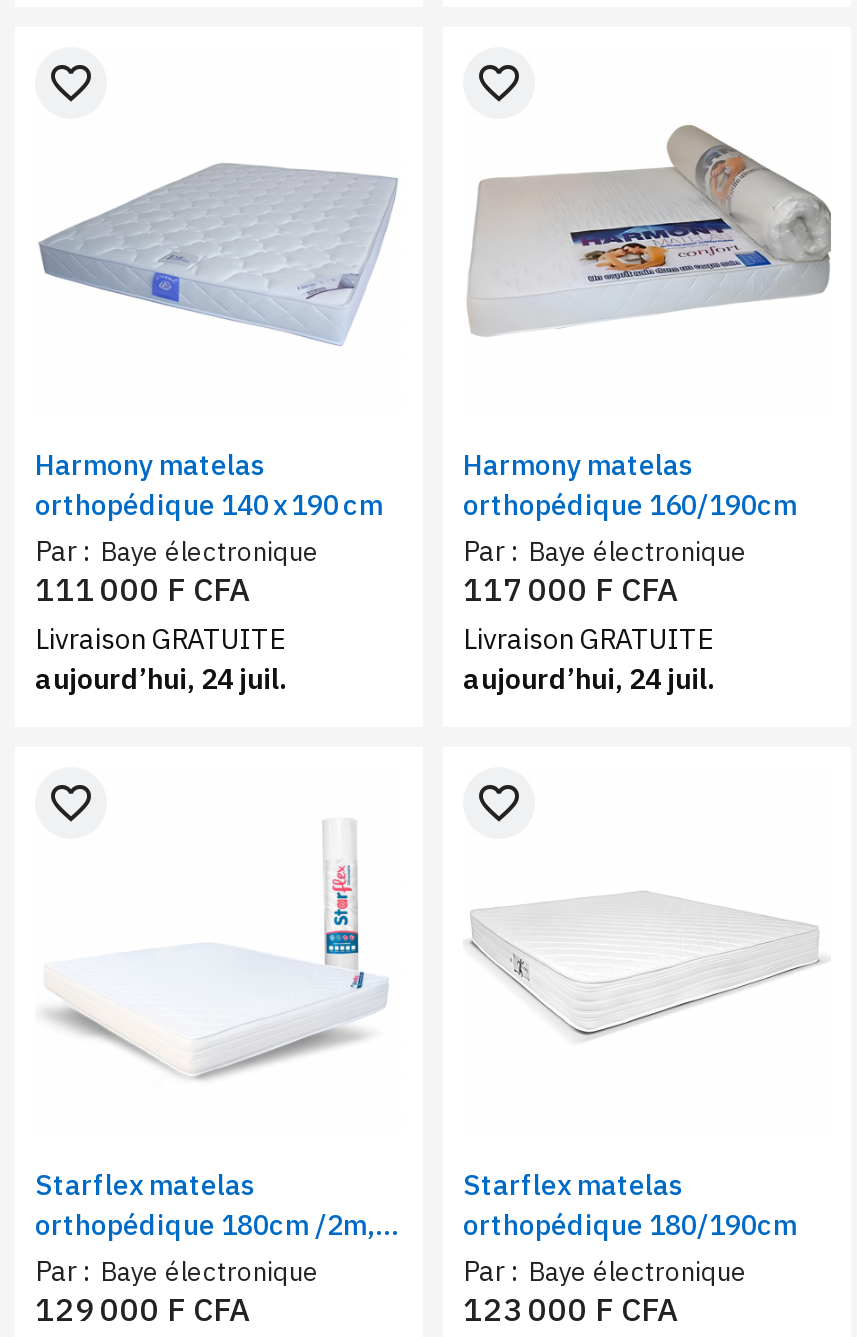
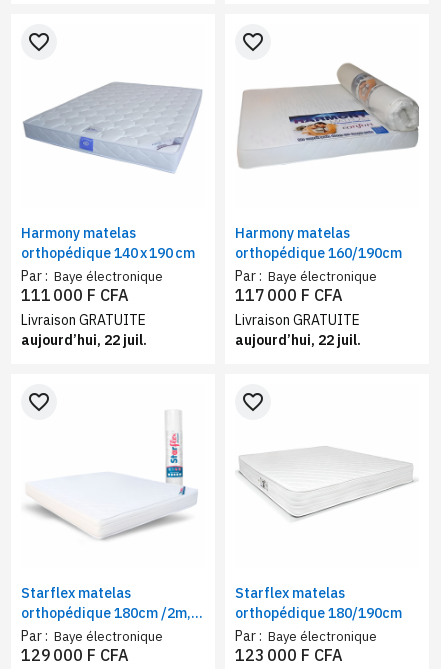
[35,661,287,697] aujourd’hui, 24 juil. -> [21,331,147,349] aujourd’hui, 22 juil.
[463,661,715,697] aujourd’hui, 24 juil. -> [235,331,361,349] aujourd’hui, 22 juil.

